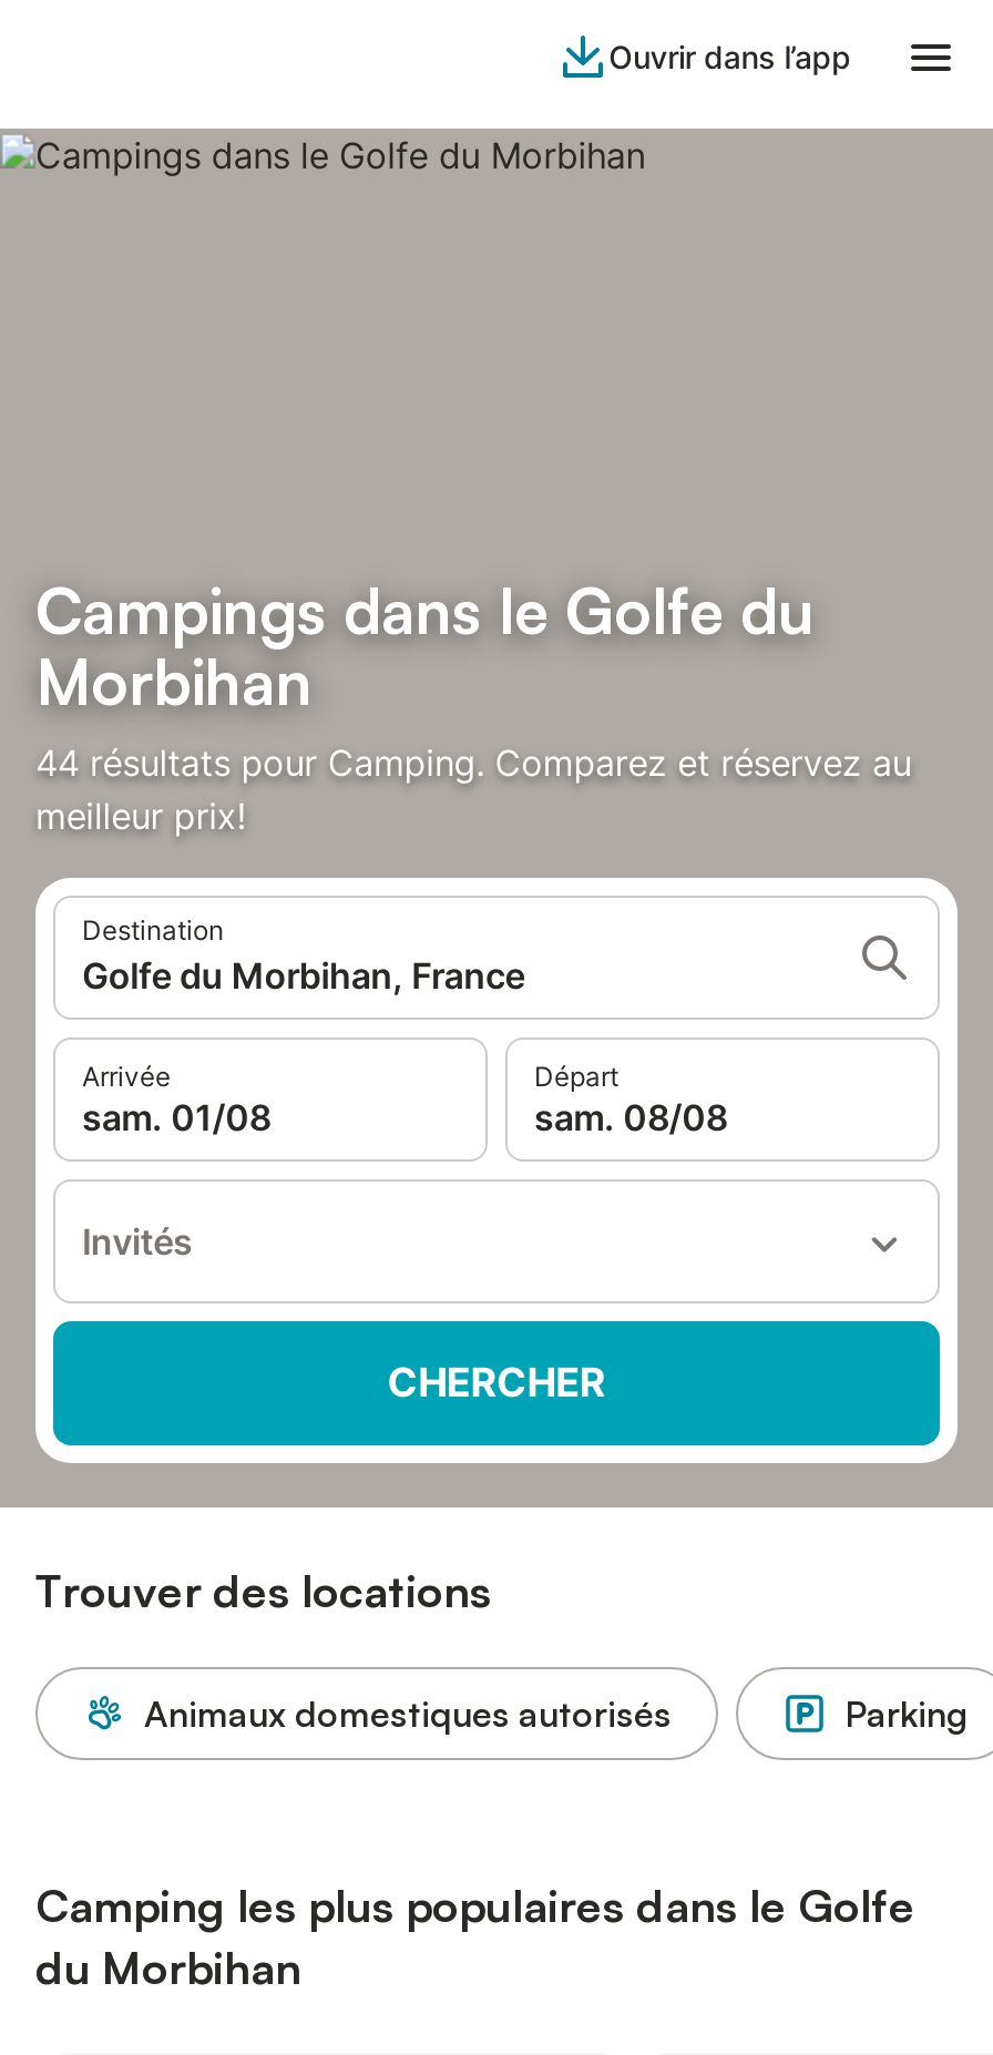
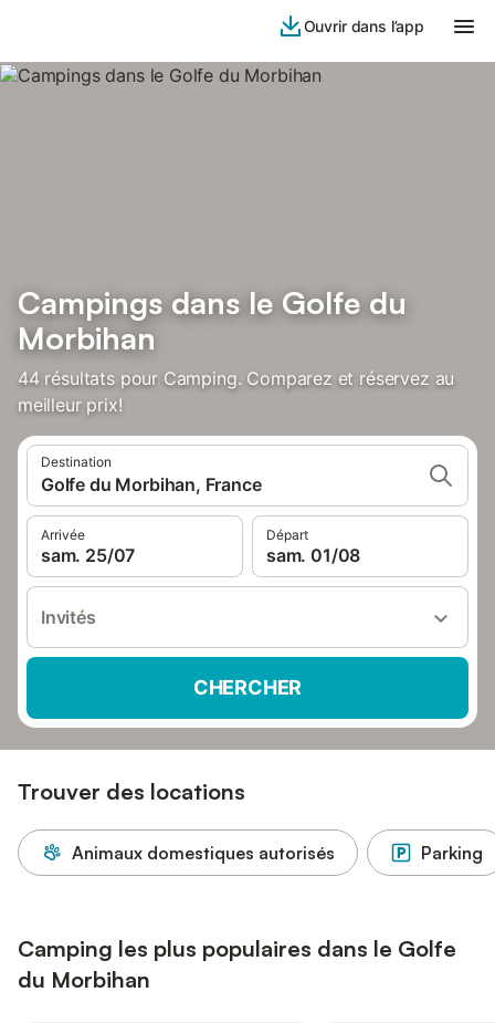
[82,1095,271,1139] sam. 01/08 -> [41,544,135,566] sam. 25/07
[534,1095,727,1139] sam. 08/08 -> [266,544,360,566] sam. 01/08

